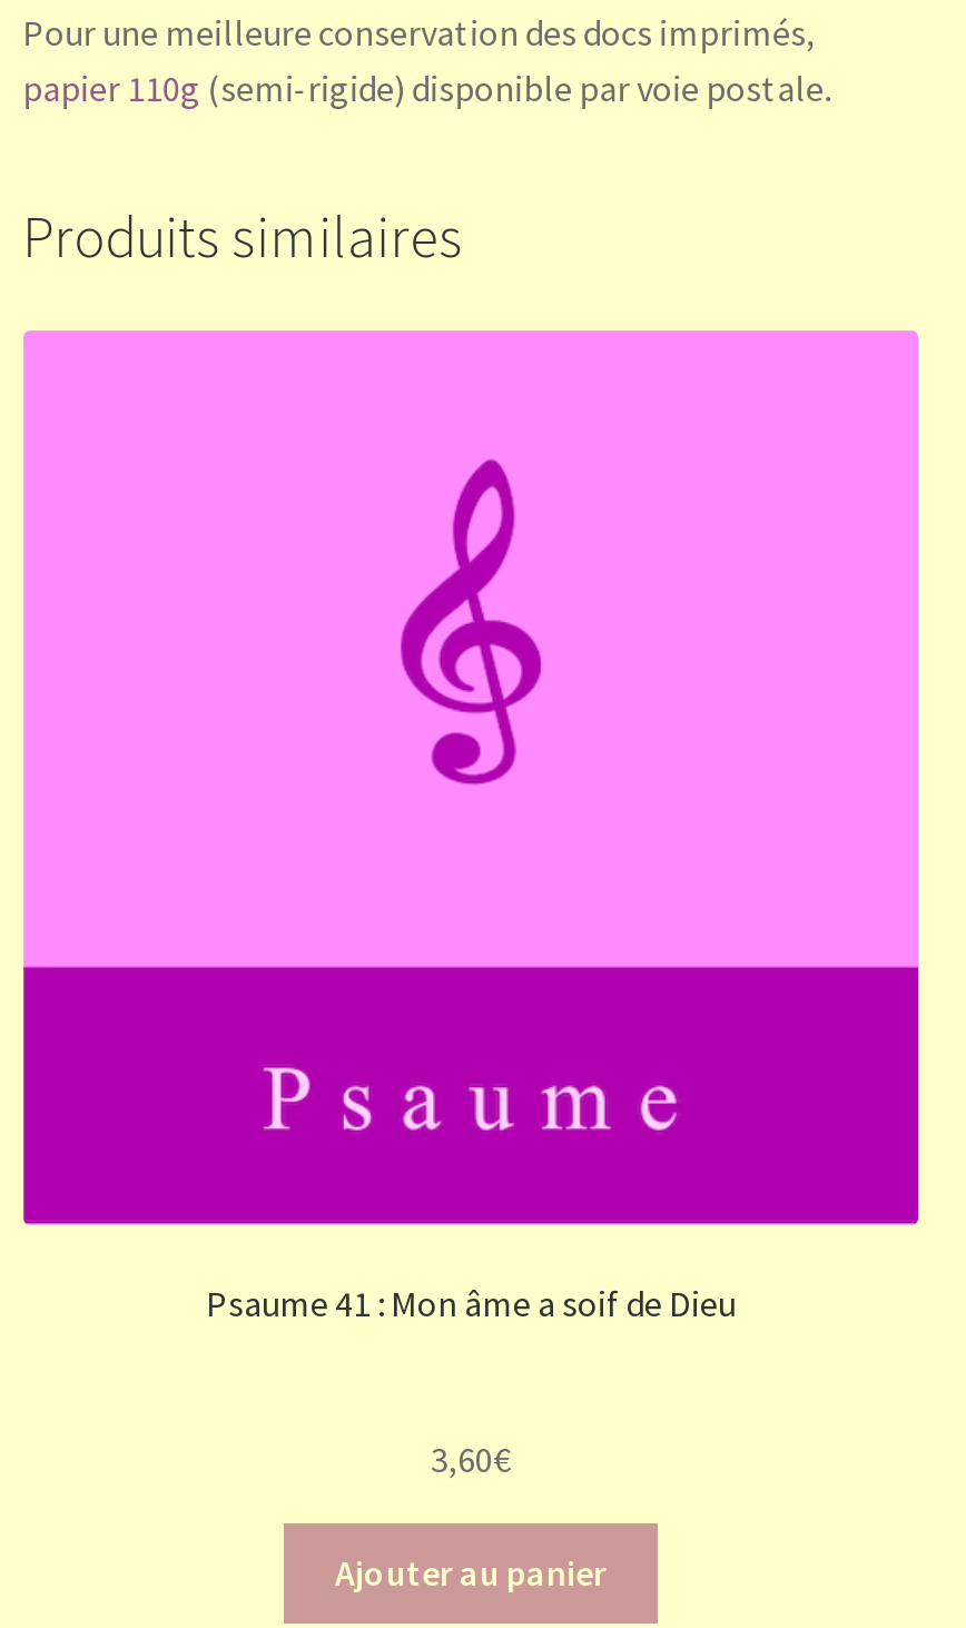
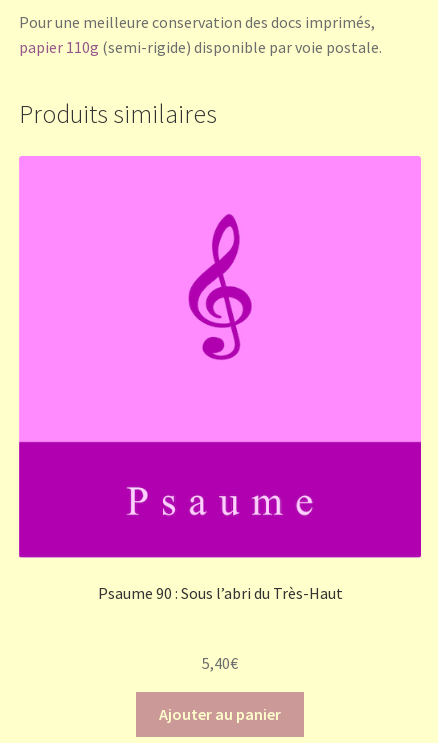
[206,1281,736,1326] Psaume 41 : Mon âme a soif de Dieu -> [97,583,342,603] Psaume 90 : Sous l’abri du Très-Haut
[431,1437,511,1481] 3,60€ -> [202,653,238,673] 5,40€

